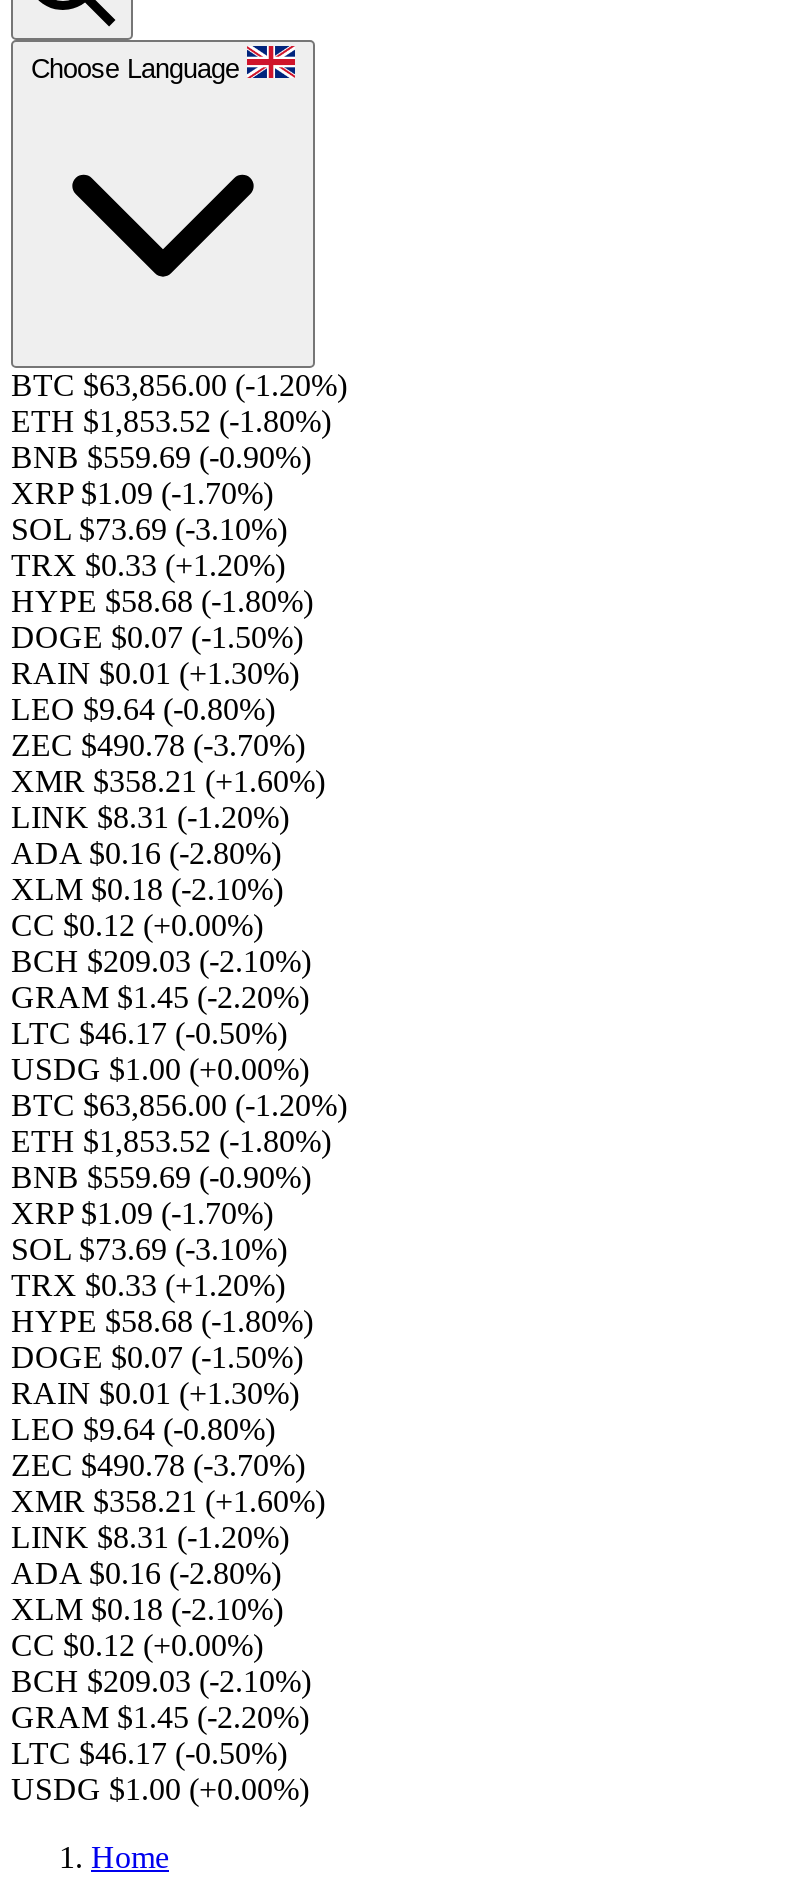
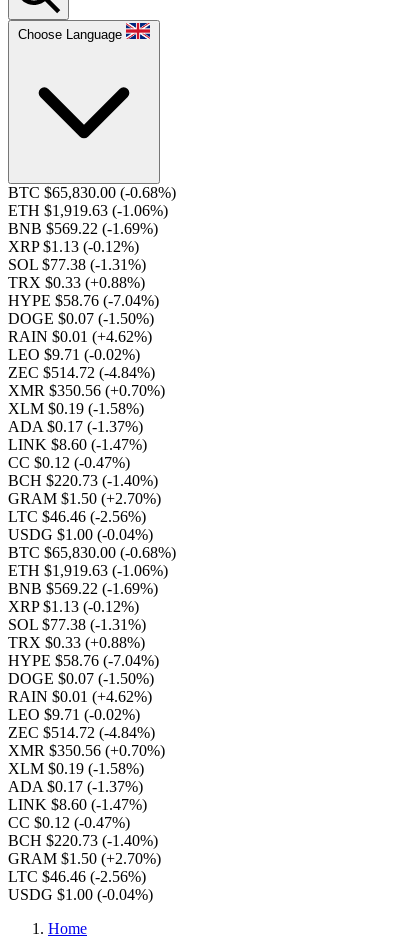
[11,368,347,402] BTC $63,856.00(-1.20%) -> [8,184,176,201] BTC $65,830.00(-0.68%)
[11,404,331,438] ETH $1,853.52 (-1.80%) -> [8,202,168,219] ETH $1,919.63 (-1.06%)
[11,440,311,474] BNB $559.69 (-0.90%) -> [8,220,158,237] BNB $569.22 (-1.69%)
[11,476,273,510] XRP $1.09 (-1.70%) -> [8,238,139,255] XRP $1.13 (-0.12%)
[11,512,287,546] SOL $73.69(-3.10%) -> [8,256,146,273] SOL $77.38(-1.31%)
[11,548,285,582] TRX $0.33 (+1.20%) -> [8,274,145,291] TRX $0.33 (+0.88%)
[11,584,313,618] HYPE $58.68 (-1.80%) -> [8,292,159,309] HYPE $58.76 (-7.04%)
[11,656,347,1338] RAIN $0.01 (+1.30%) | LEO $9.64 (-0.80%) | ZEC $490.78 (-3.70%) | XMR $358.21 (+1.60%) | LINK $8.31 (-1.20%) | ADA $0.16 (-2.80%) | XLM $0.18 (-2.10%) | CC $0.12 (+0.00%) | BCH $209.03 (-2.10%) | GRAM $1.45 (-2.20%) | LTC $46.17 (-0.50%) | USDG $1.00(+0.00%) | BTC $63,856.00 (-1.20%) | ETH $1,853.52 (-1.80%) | BNB $559.69 (-0.90%) | XRP $1.09 (-1.70%) | SOL $73.69(-3.10%) | TRX $0.33 (+1.20%) | HYPE $58.68 (-1.80%) -> [8,328,176,669] RAIN $0.01 (+4.62%) | LEO $9.71 (-0.02%) | ZEC $514.72 (-4.84%) | XMR $350.56 (+0.70%) | XLM $0.19 (-1.58%) | ADA $0.17 (-1.37%) | LINK $8.60 (-1.47%) | CC $0.12 (-0.47%) | BCH $220.73 (-1.40%) | GRAM $1.50 (+2.70%) | LTC $46.46 (-2.56%) | USDG $1.00(-0.04%) | BTC $65,830.00 (-0.68%) | ETH $1,919.63 (-1.06%) | BNB $569.22 (-1.69%) | XRP $1.13 (-0.12%) | SOL $77.38(-1.31%) | TRX $0.33 (+0.88%) | HYPE $58.76 (-7.04%)
[11,1376,325,1806] RAIN $0.01 (+1.30%) | LEO $9.64 (-0.80%) | ZEC $490.78 (-3.70%) | XMR $358.21 (+1.60%) | LINK $8.31 (-1.20%) | ADA $0.16 (-2.80%) | XLM $0.18 (-2.10%) | CC $0.12 (+0.00%) | BCH $209.03 (-2.10%) | GRAM $1.45 (-2.20%) | LTC $46.17 (-0.50%) | USDG $1.00(+0.00%) -> [8,688,165,903] RAIN $0.01 (+4.62%) | LEO $9.71 (-0.02%) | ZEC $514.72 (-4.84%) | XMR $350.56 (+0.70%) | XLM $0.19 (-1.58%) | ADA $0.17 (-1.37%) | LINK $8.60 (-1.47%) | CC $0.12 (-0.47%) | BCH $220.73 (-1.40%) | GRAM $1.50 (+2.70%) | LTC $46.46 (-2.56%) | USDG $1.00(-0.04%)

